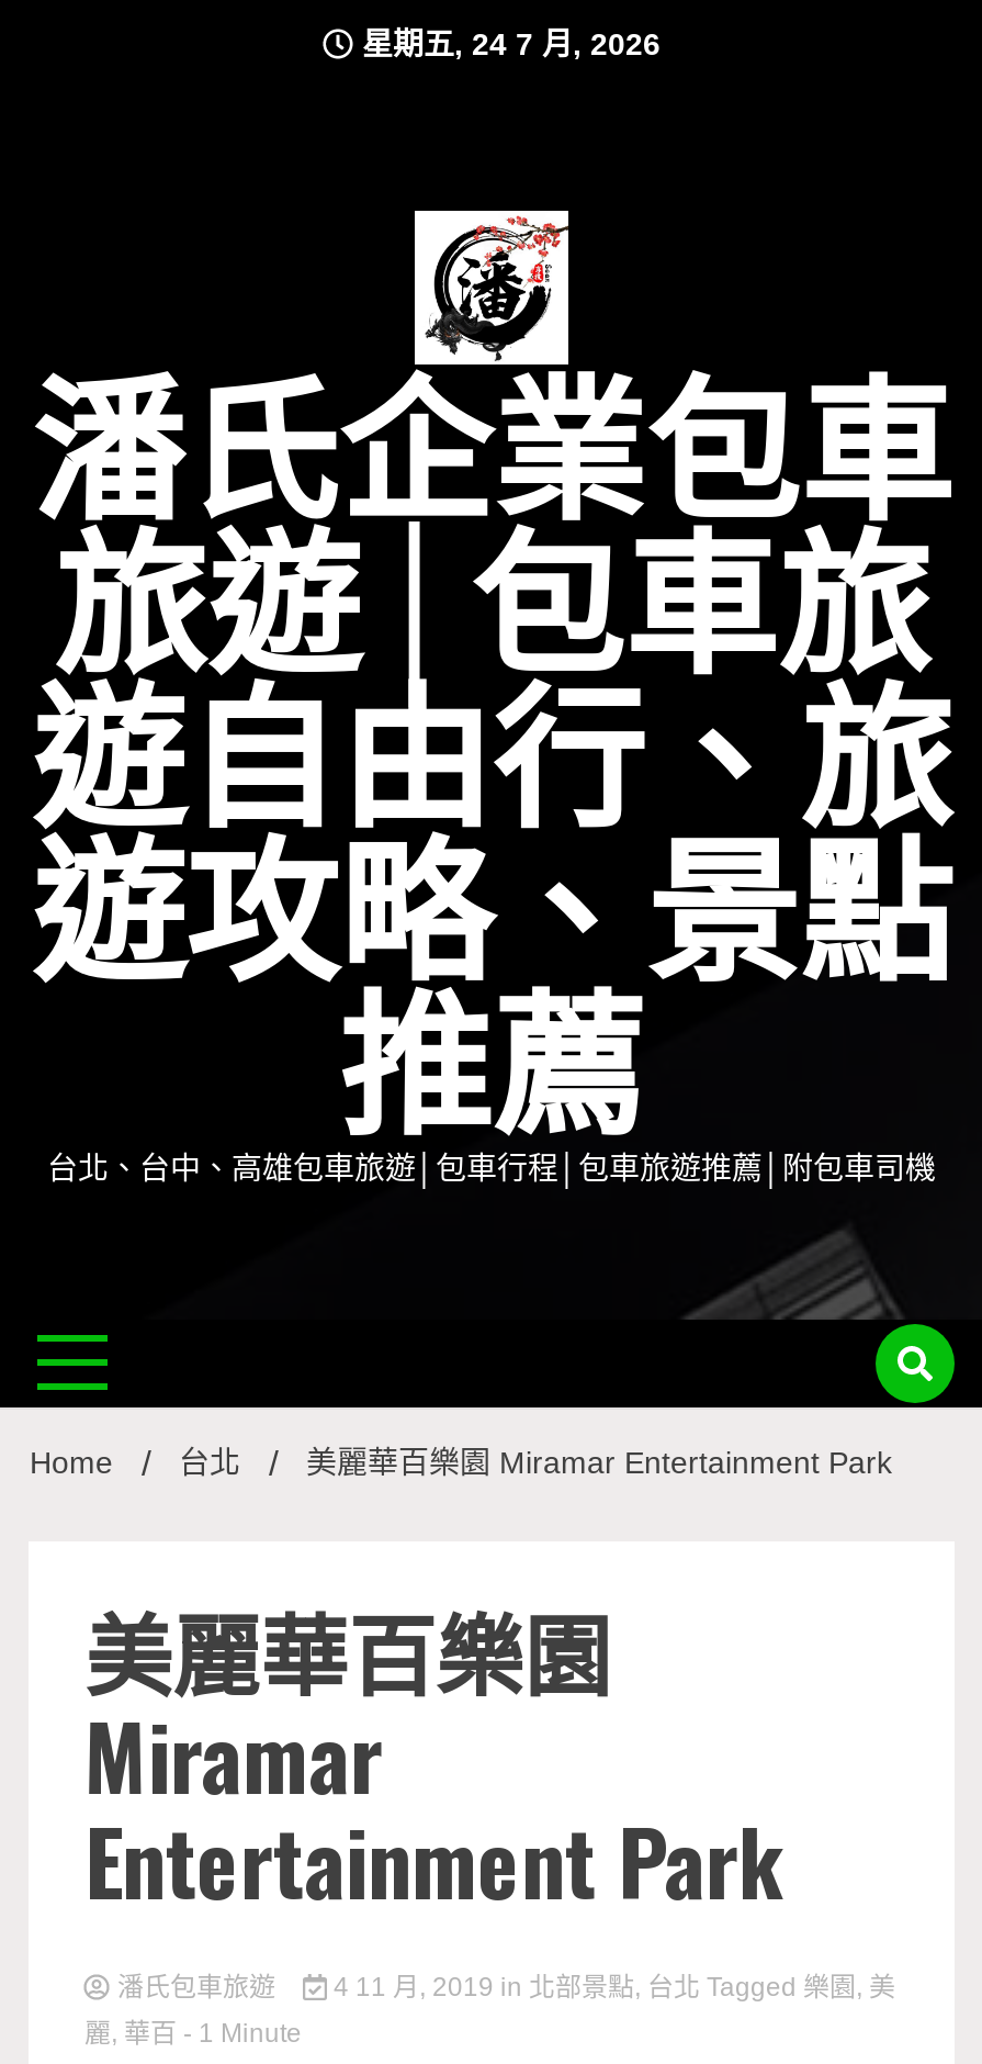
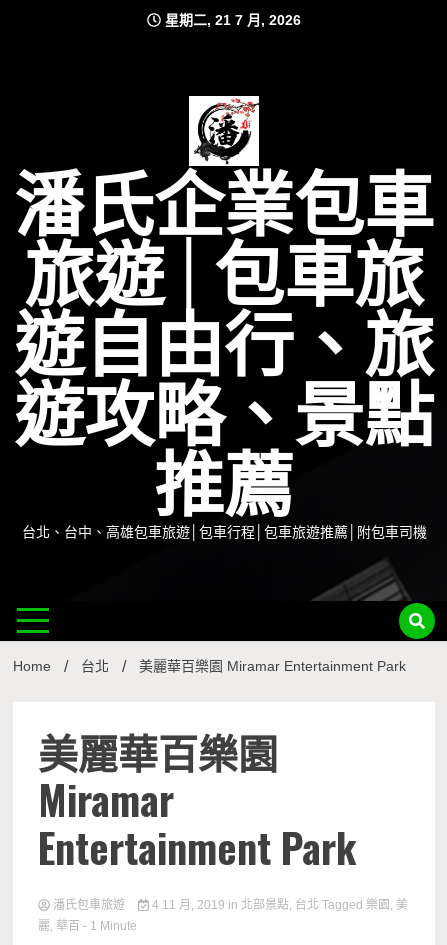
[353,26,661,61] 星期五, 24 7 月, 2026 -> [161,12,301,28] 星期二, 21 7 月, 2026

